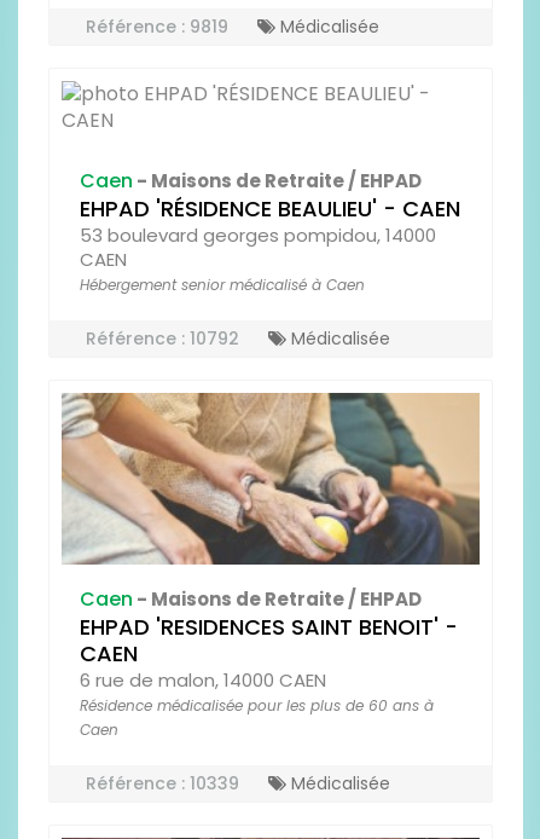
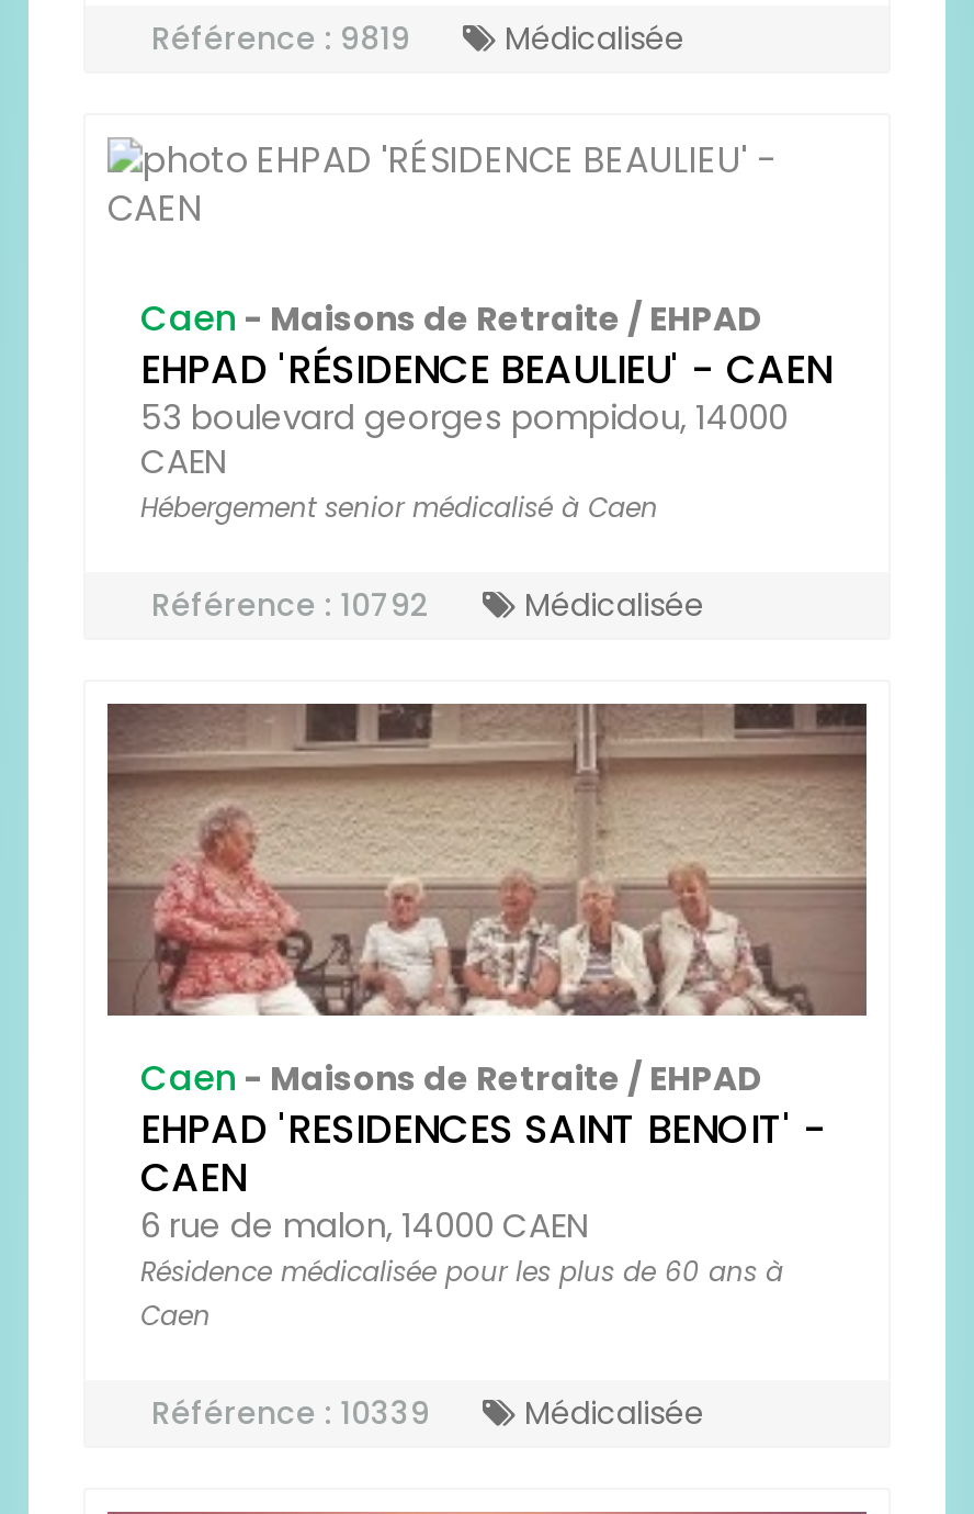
[62,392,480,566] [image] -> [105,702,869,1018] [image]

